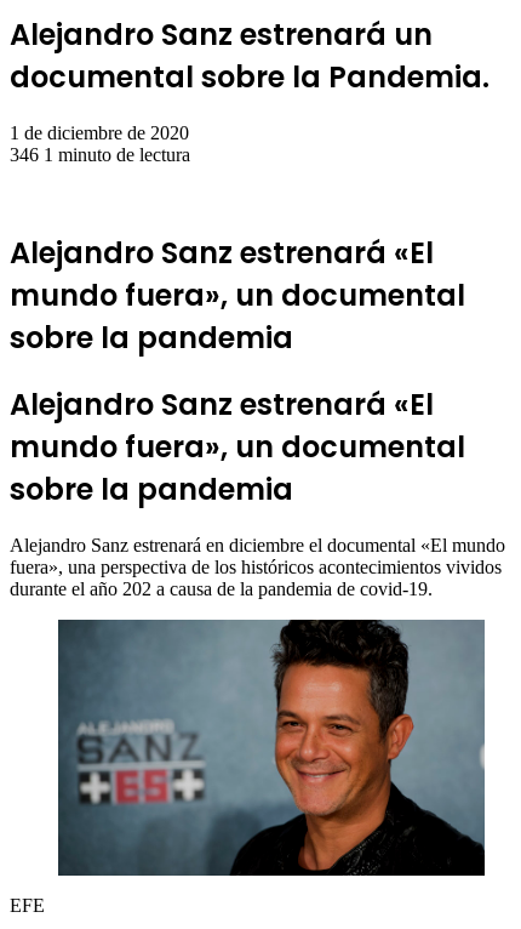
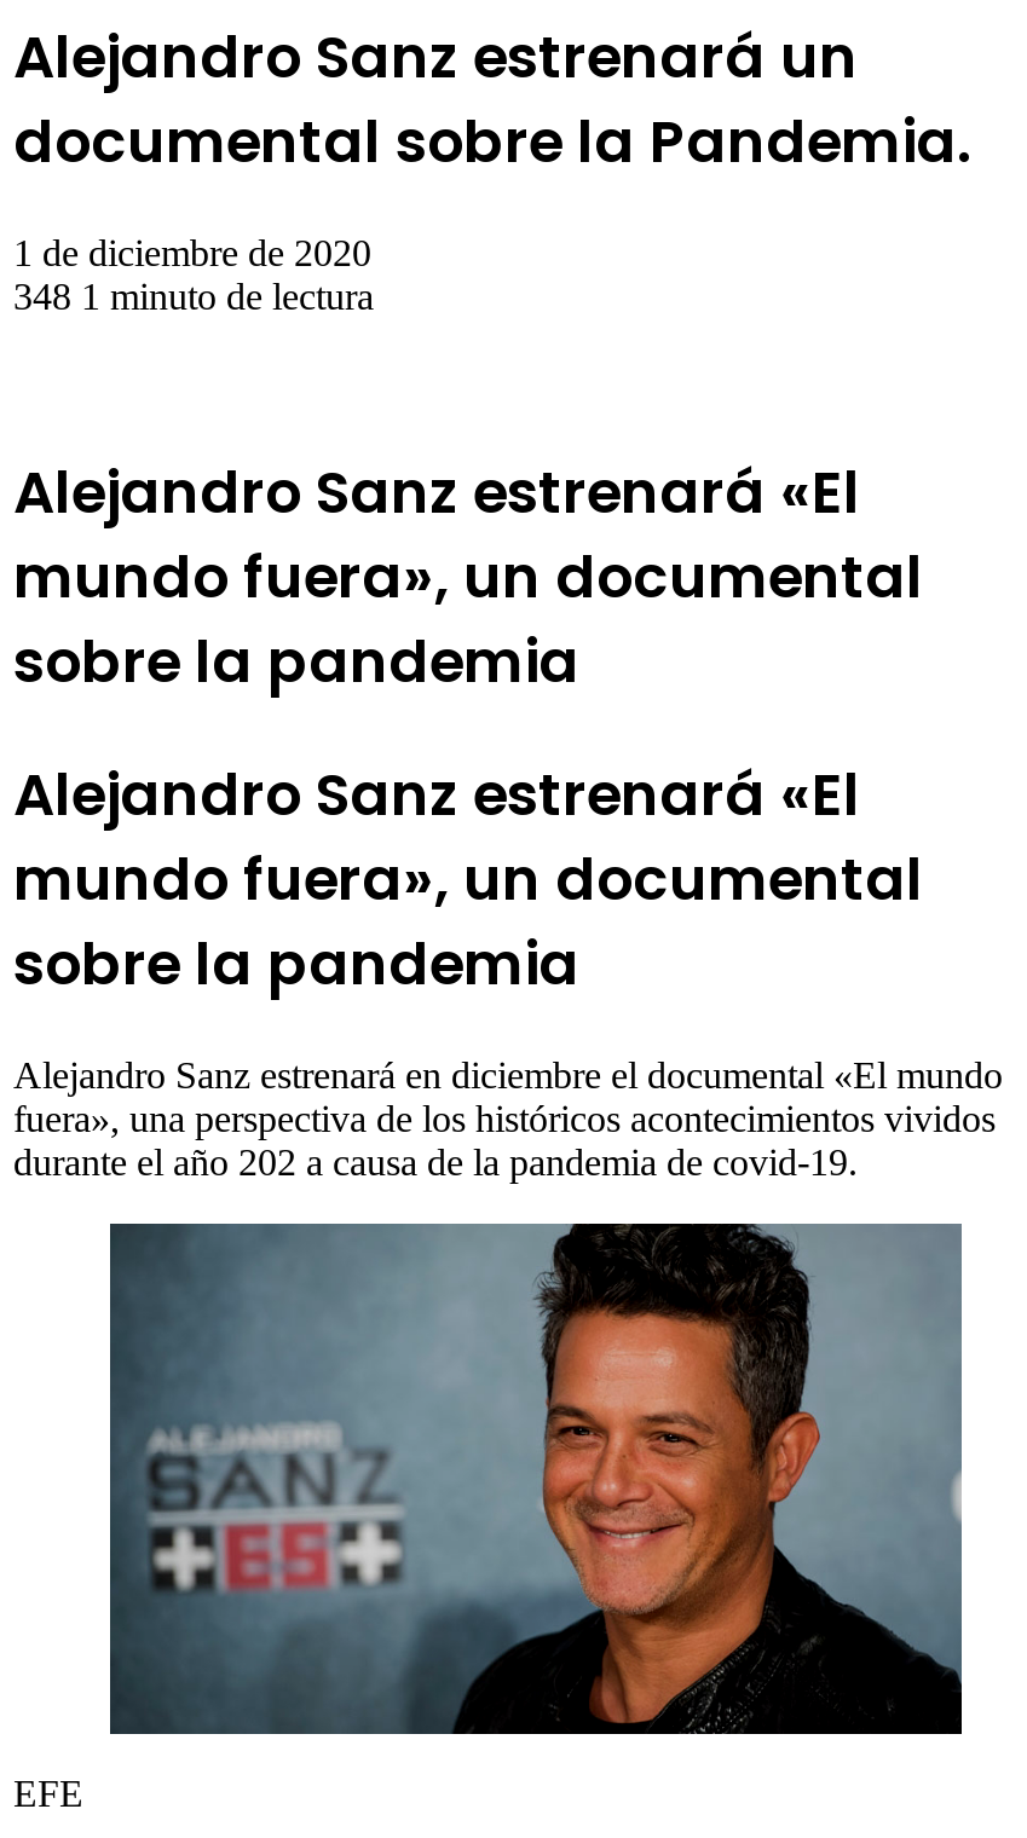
[10,144,190,165] 346 1 minuto de lectura -> [13,275,374,316] 348 1 minuto de lectura

